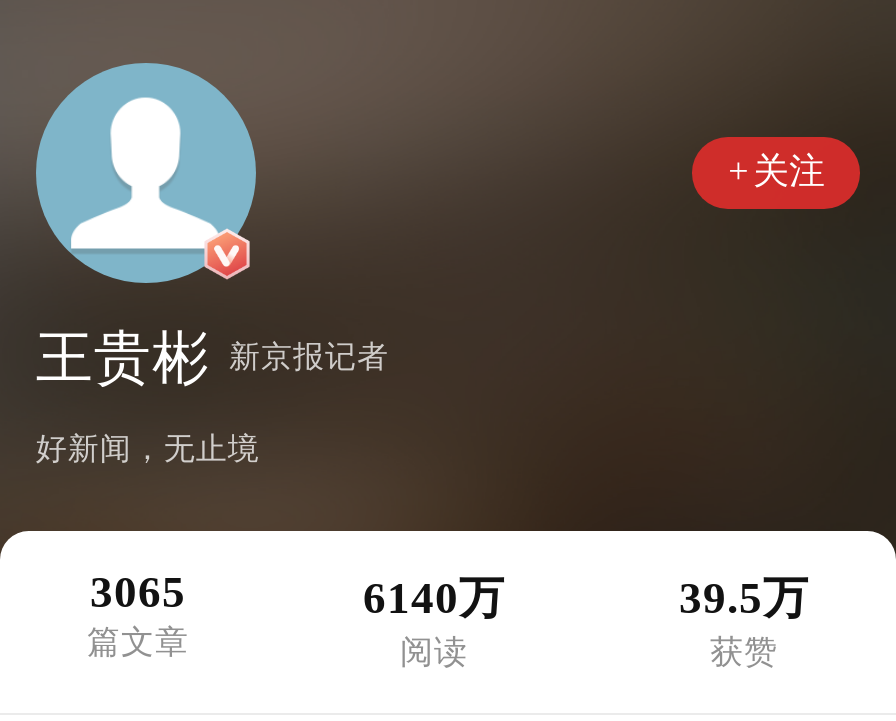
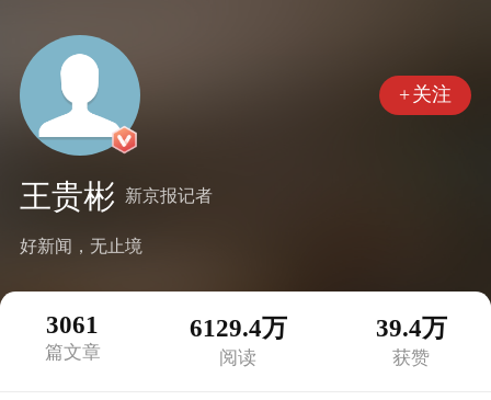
[90,567,186,617] 3065 -> [46,311,99,339] 3061
[363,573,505,623] 6140万 -> [189,315,287,342] 6129.4万
[679,573,809,623] 39.5万 -> [375,315,447,342] 39.4万

